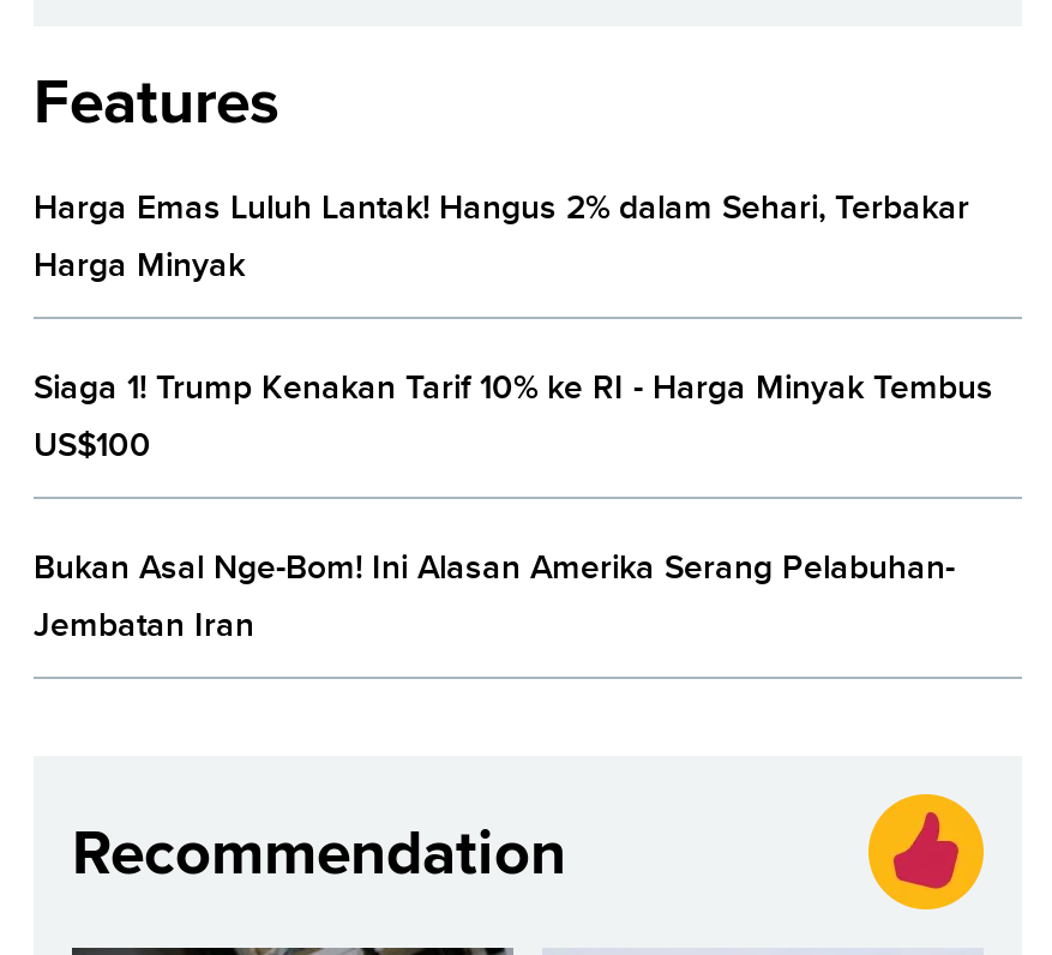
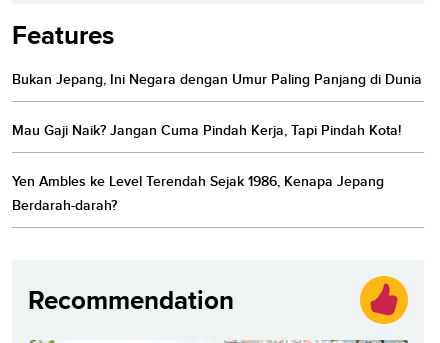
[34,188,993,644] Harga Emas Luluh Lantak! Hangus 2% dalam Sehari, Terbakar | Harga Minyak | Siaga 1! Trump Kenakan Tarif 10% ke RI - Harga Minyak Tembus | US$100 | Bukan Asal Nge-Bom! Ini Alasan Amerika Serang Pelabuhan- | Jembatan Iran -> [12,71,422,213] Bukan Jepang, Ini Negara dengan Umur Paling Panjang di Dunia | Mau Gaji Naik? Jangan Cuma Pindah Kerja, Tapi Pindah Kota! | Yen Ambles ke Level Terendah Sejak 1986, Kenapa Jepang | Berdarah-darah?

